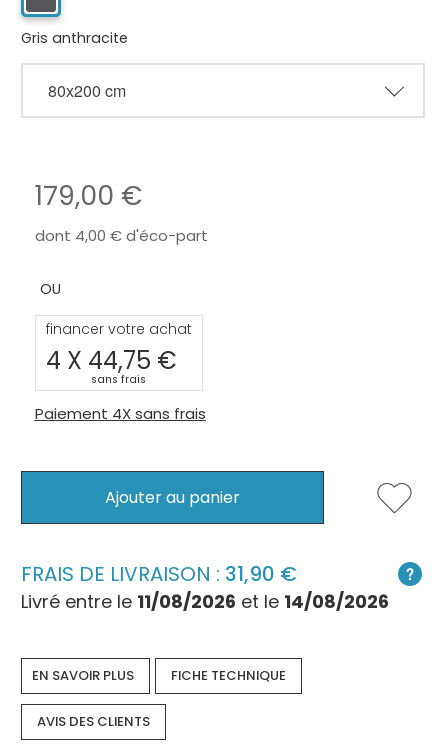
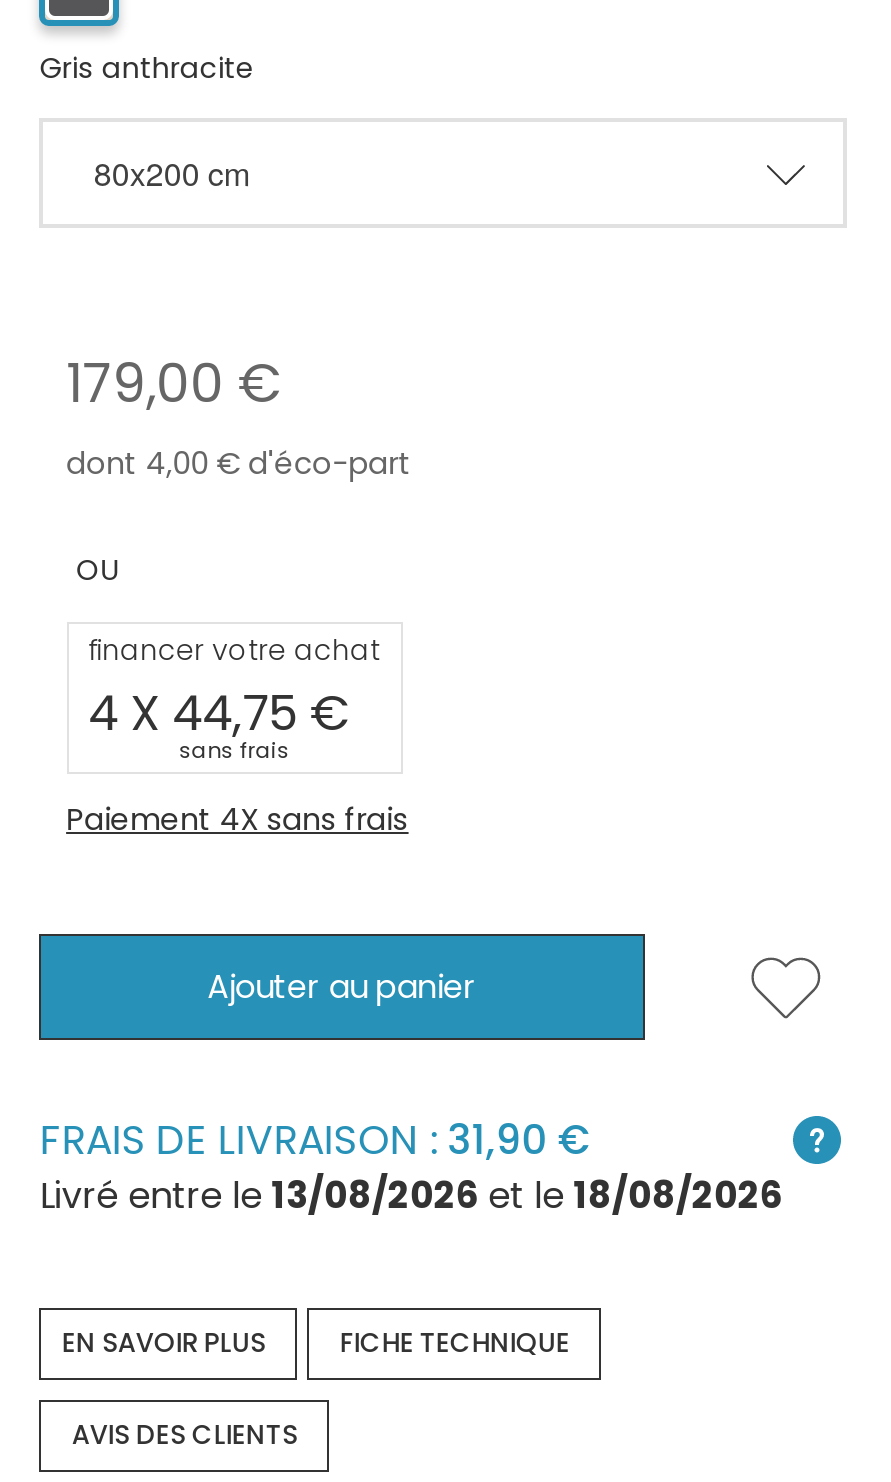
[21,589,389,614] Livré entre le 11/08/2026 et le 14/08/2026 -> [40,1170,782,1220] Livré entre le 13/08/2026 et le 18/08/2026

